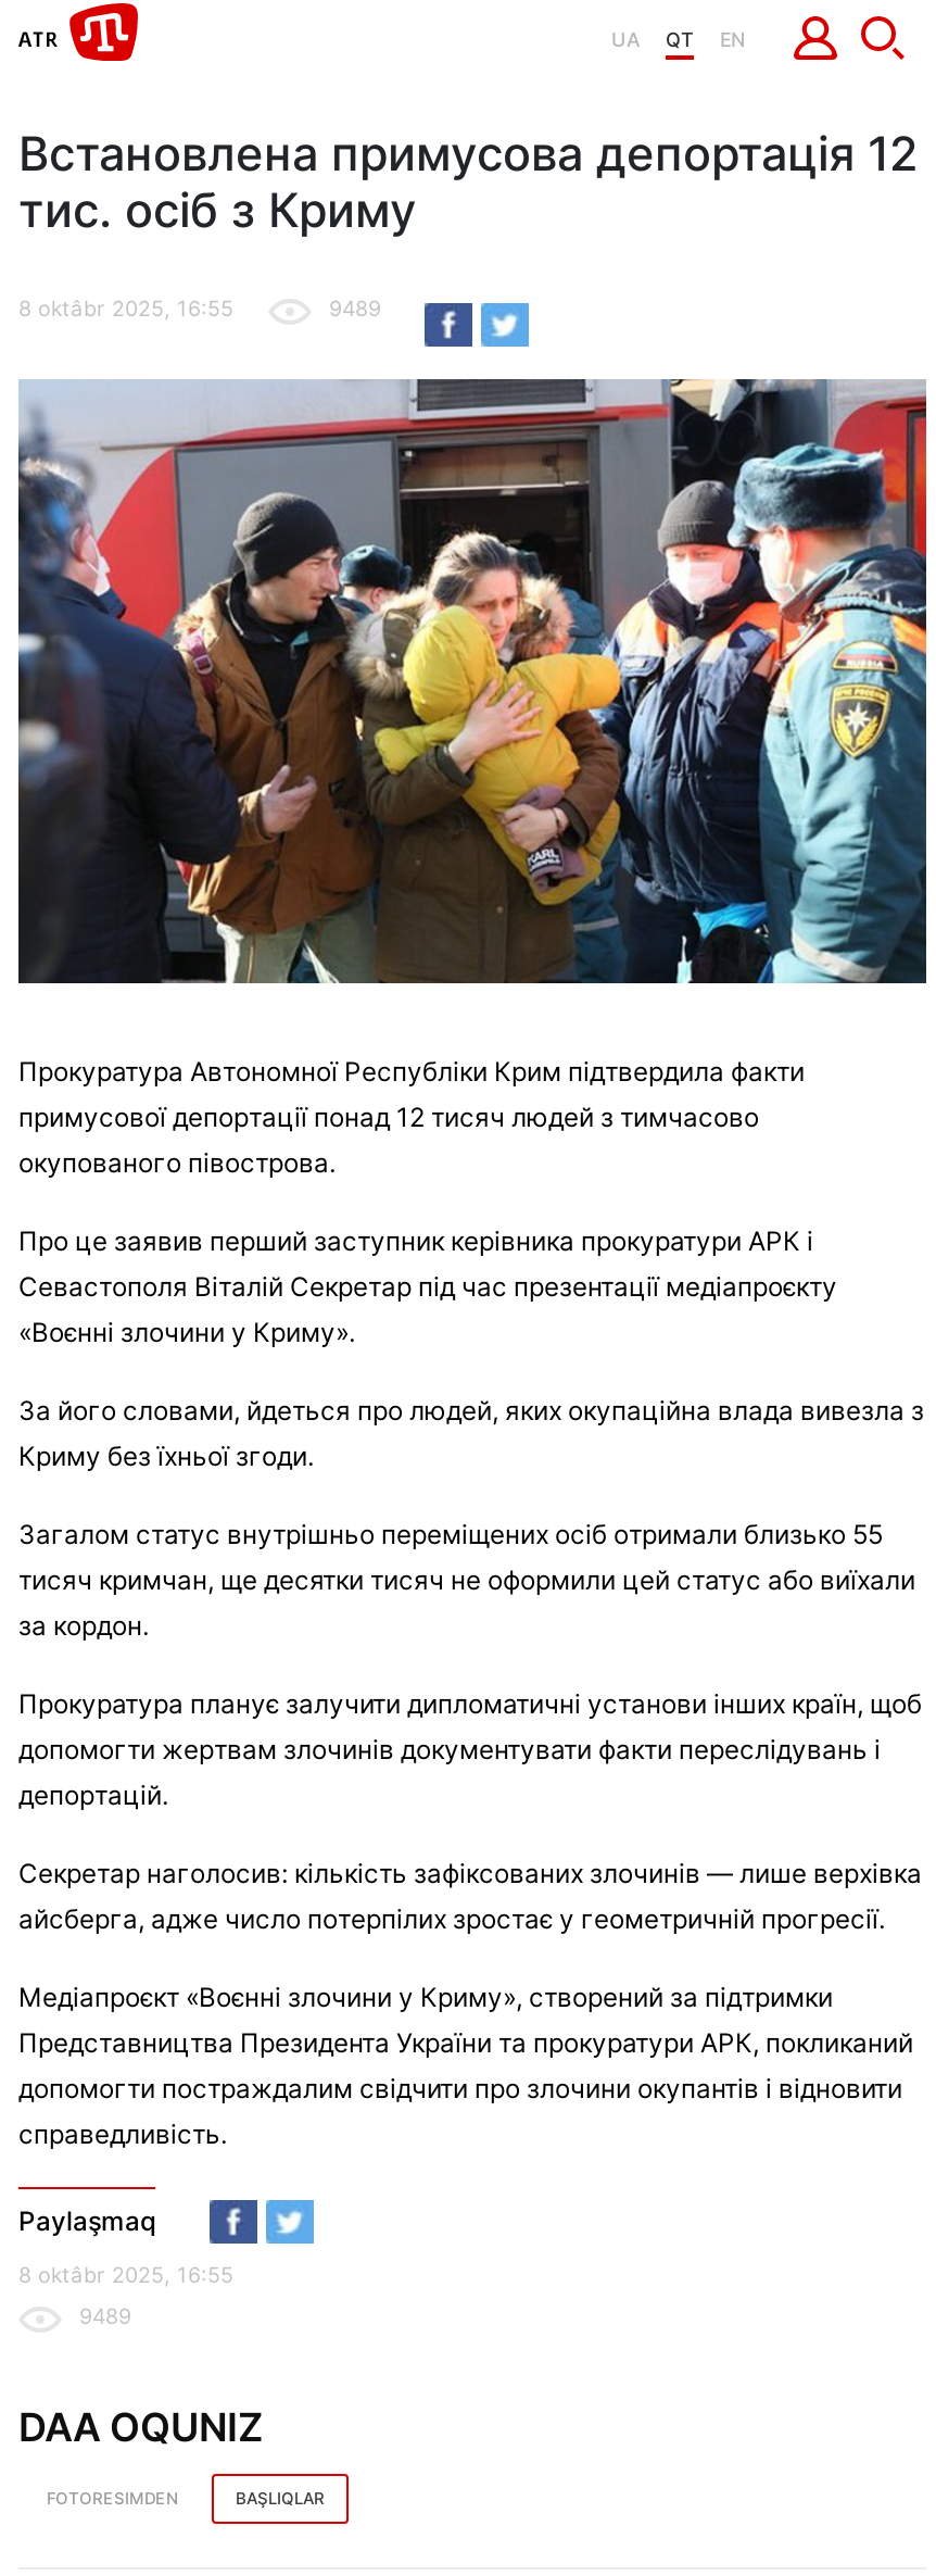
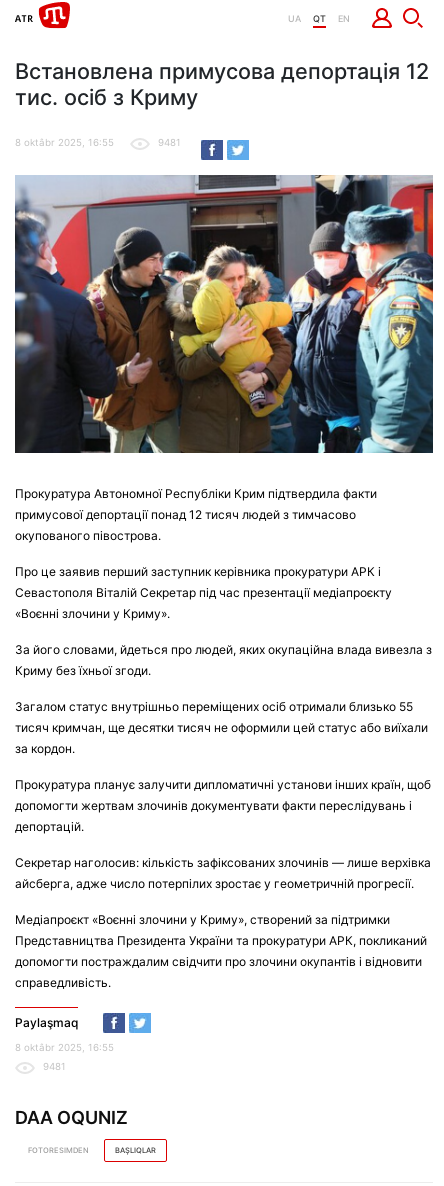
[329,297,381,321] 9489 -> [158,137,181,148] 9481
[79,2304,131,2328] 9489 -> [43,1061,66,1072] 9481

